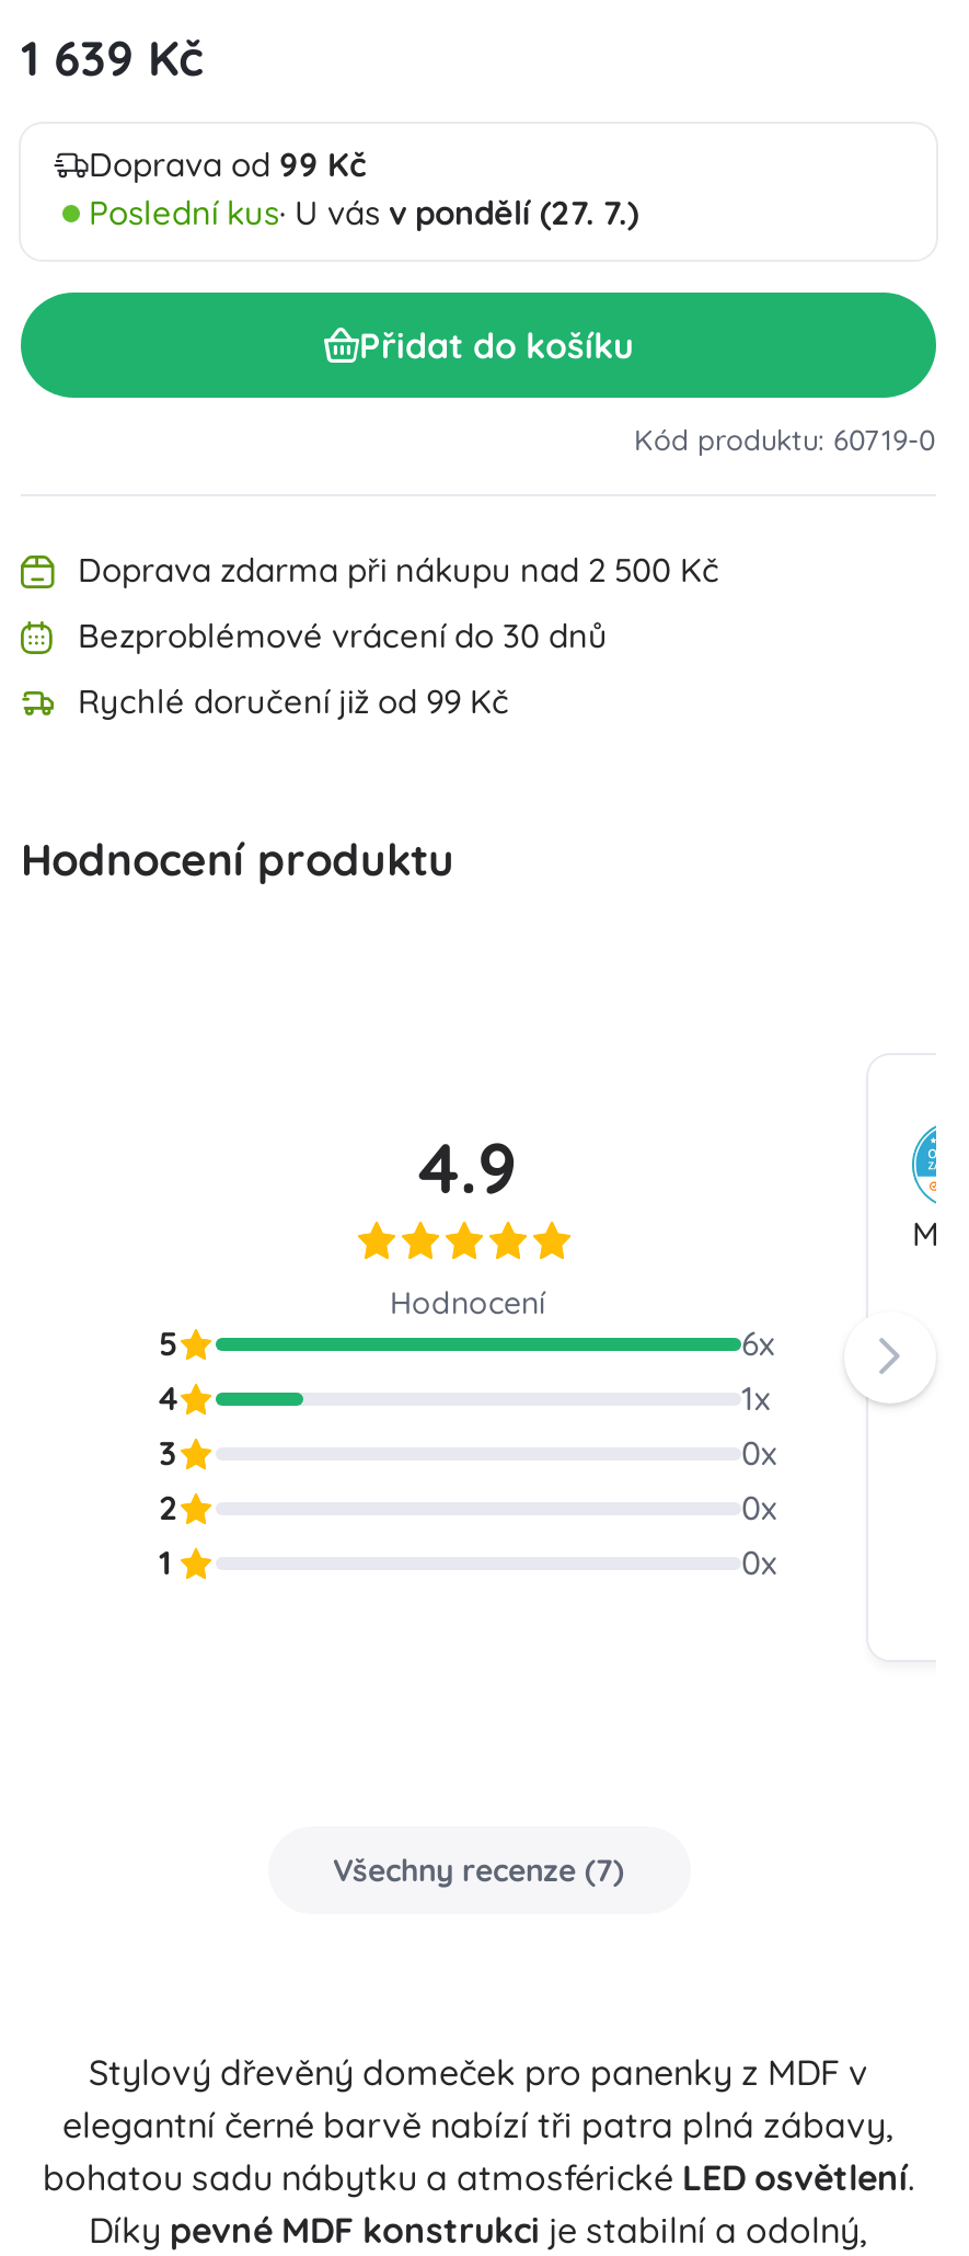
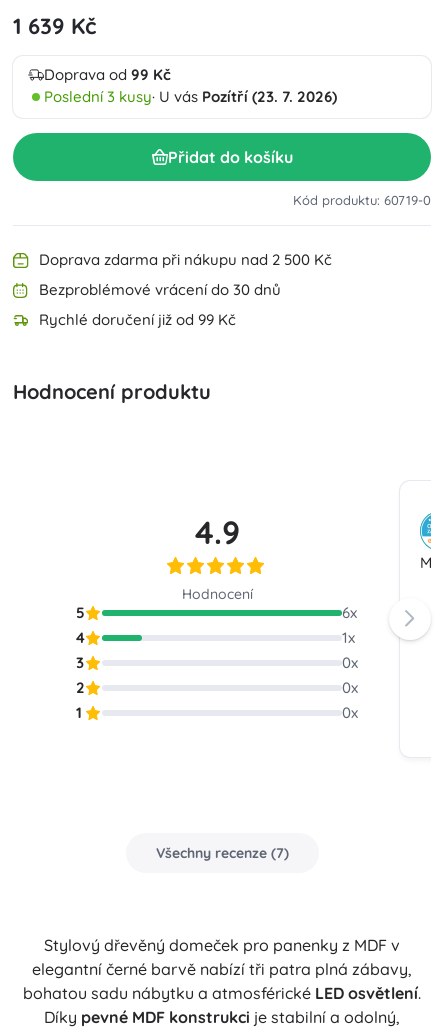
[89,192,638,233] Poslední kus · U vás v pondělí (27. 7.) -> [44,87,337,106] Poslední 3 kusy · U vás Pozítří (23. 7. 2026)

